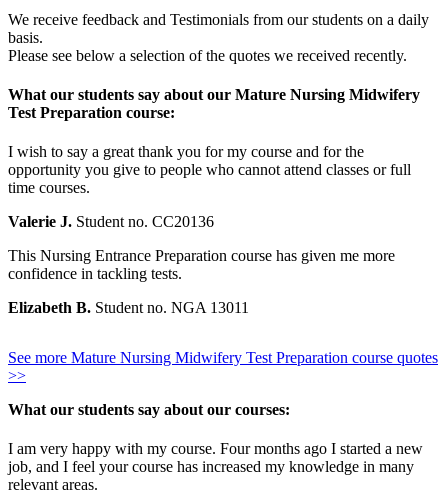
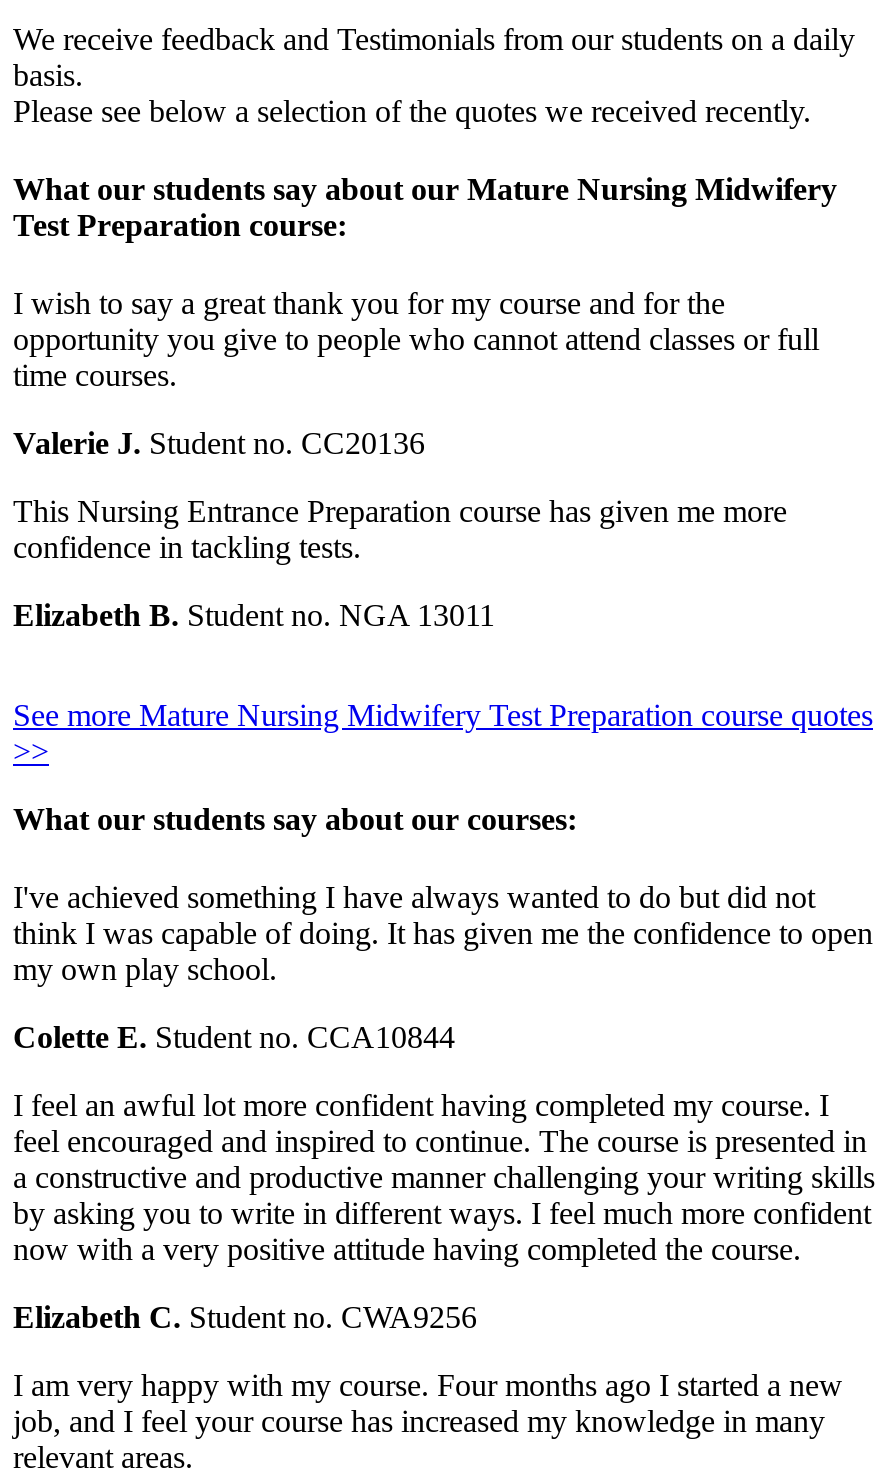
none -> [13,881,875,1335] I've achieved something I have always wanted to do but did not | think I was capable of doing. It has given me the confidence to open | my own play school. | Colette E. Student no. CCA10844 | I feel an awful lot more confident having completed my course. I | feel encouraged and inspired to continue. The course is presented in | a constructive and productive manner challenging your writing skills | by asking you to write in different ways. I feel much more confident | now with a very positive attitude having completed the course. | Elizabeth C. Student no. CWA9256

